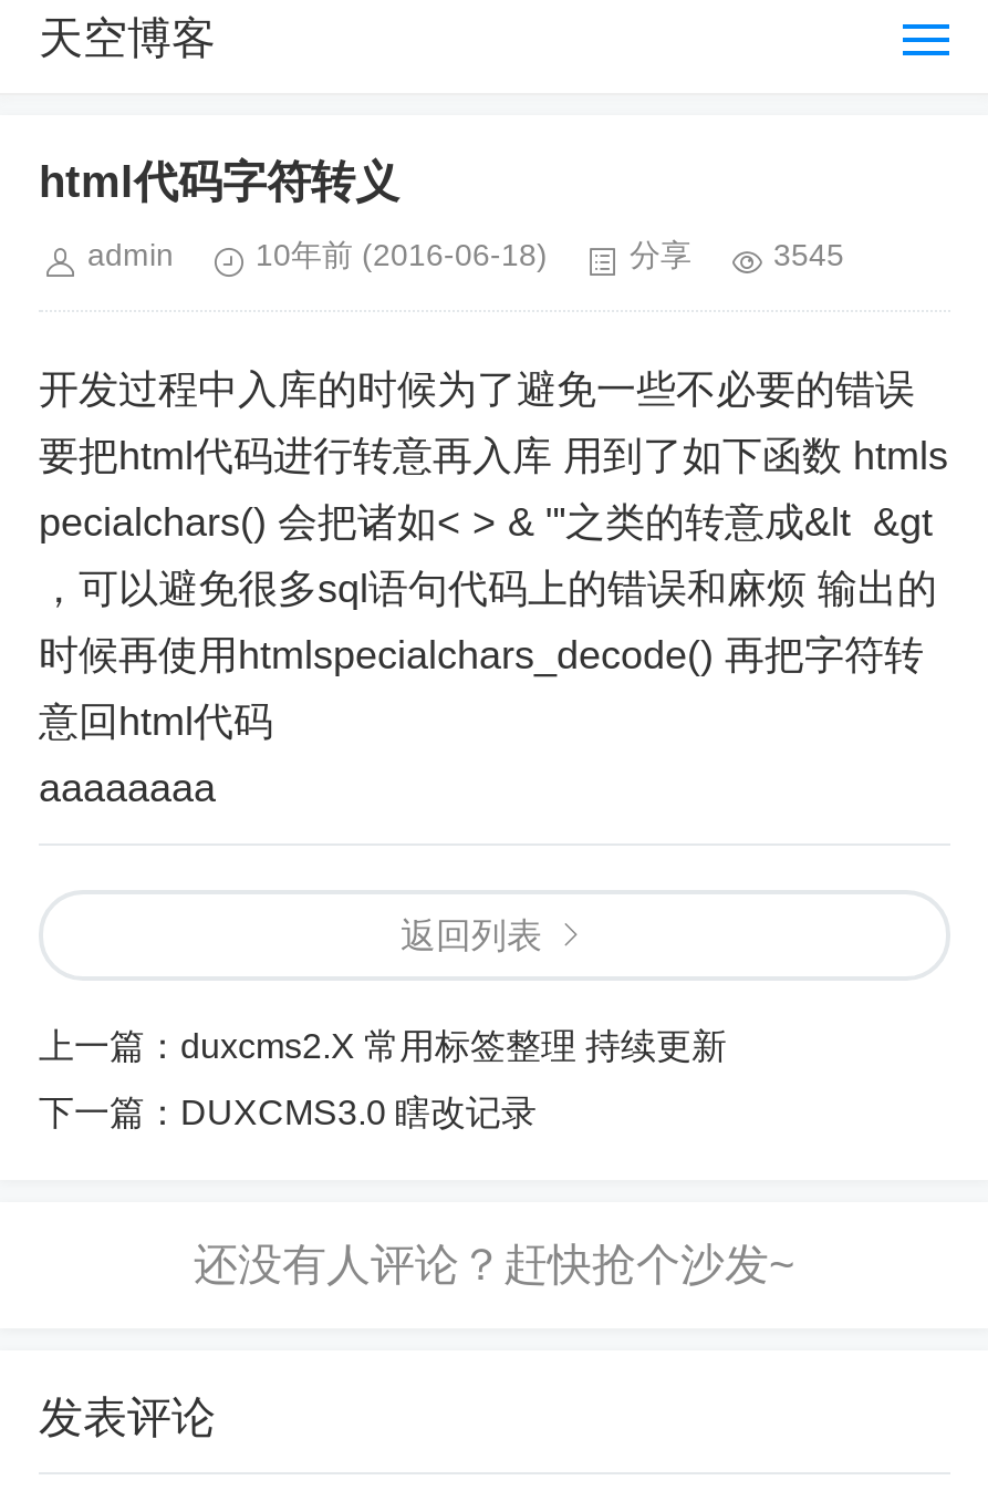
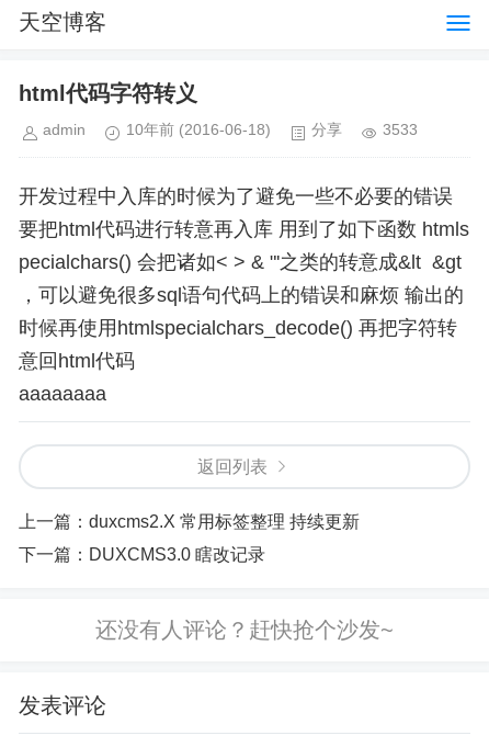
[773,237,844,272] 3545 -> [383,121,418,138] 3533

